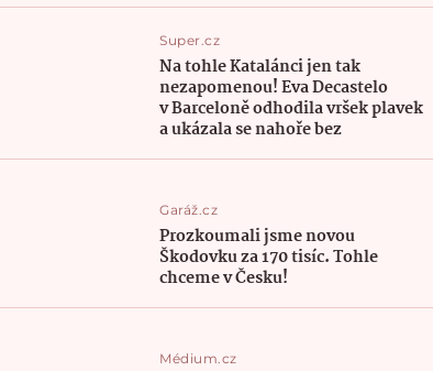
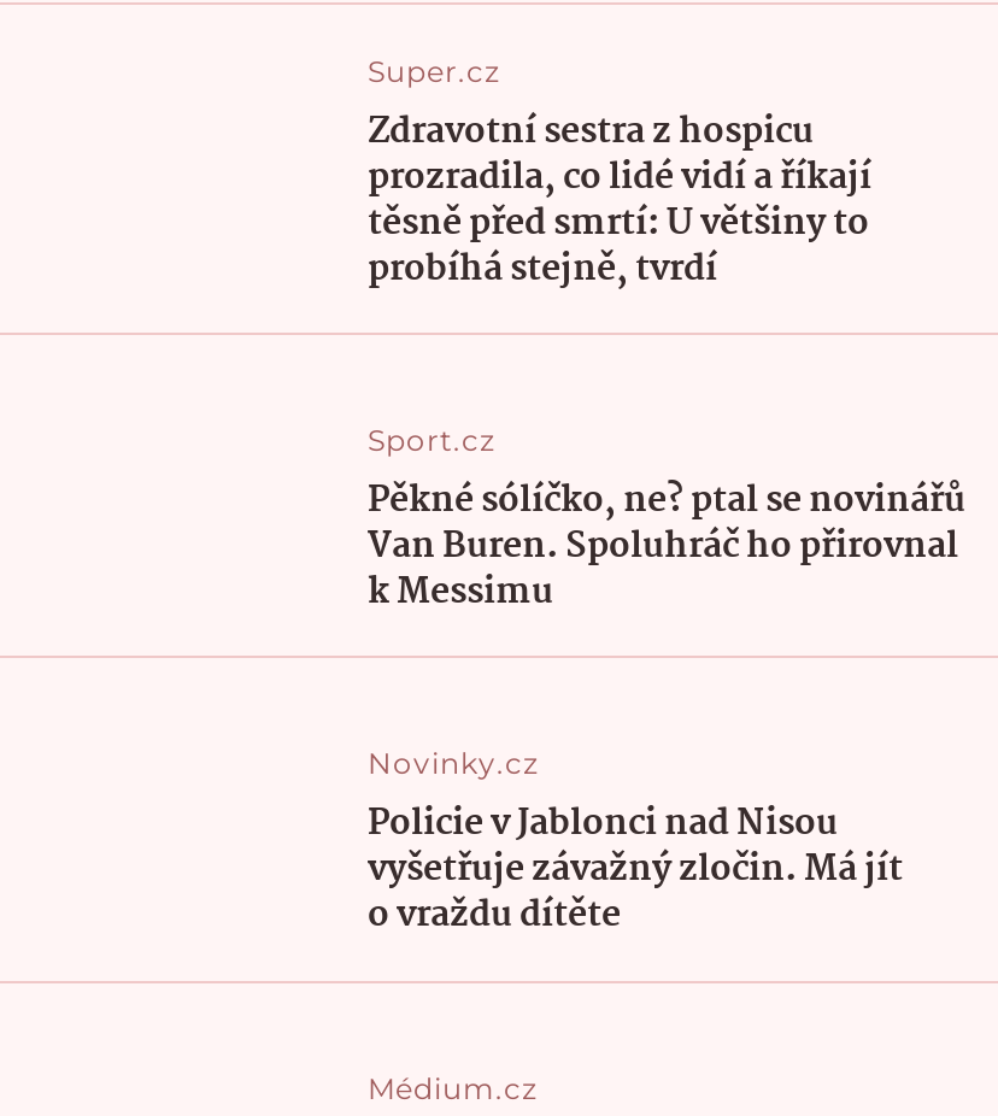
[160,54,424,291] Na tohle Katalánci jen tak | nezapomenou! Eva Decastelo | v Barceloně odhodila vršek plavek | a ukázala se nahoře bez | Garáž.cz | Prozkoumali jsme novou | Škodovku za 170 tisíc. Tohle | chceme v Česku! -> [368,104,965,946] Zdravotní sestra z hospicu | prozradila, co lidé vidí a říkají | těsně před smrtí: U většiny to | probíhá stejně, tvrdí | Sport.cz | Pěkné sólíčko, ne? ptal se novinářů | Van Buren. Spoluhráč ho přirovnal | k Messimu | Novinky.cz | Policie v Jablonci nad Nisou | vyšetřuje závažný zločin. Má jít | o vraždu dítěte

